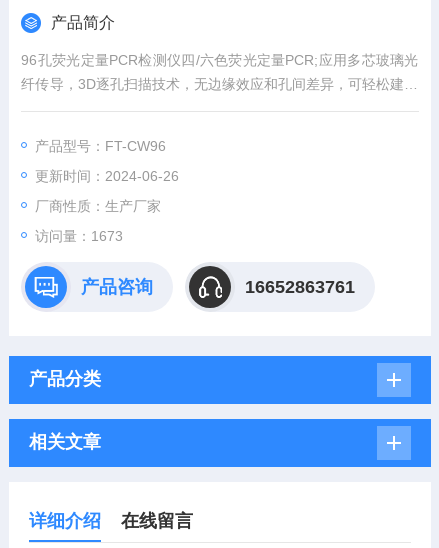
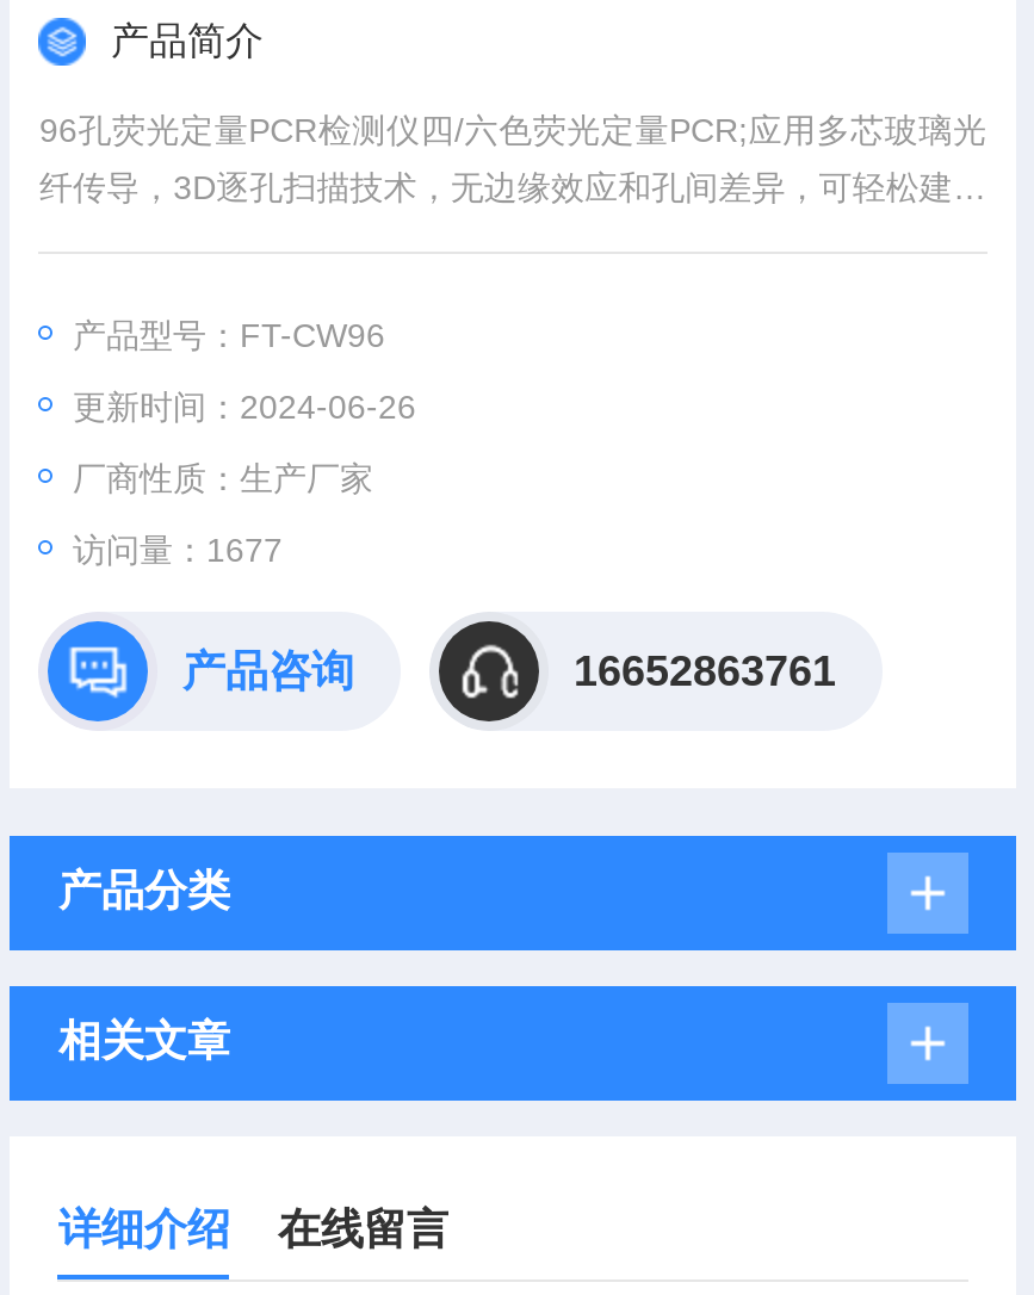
[35,228,123,244] 访问量：1673 -> [73,531,282,569] 访问量：1677

